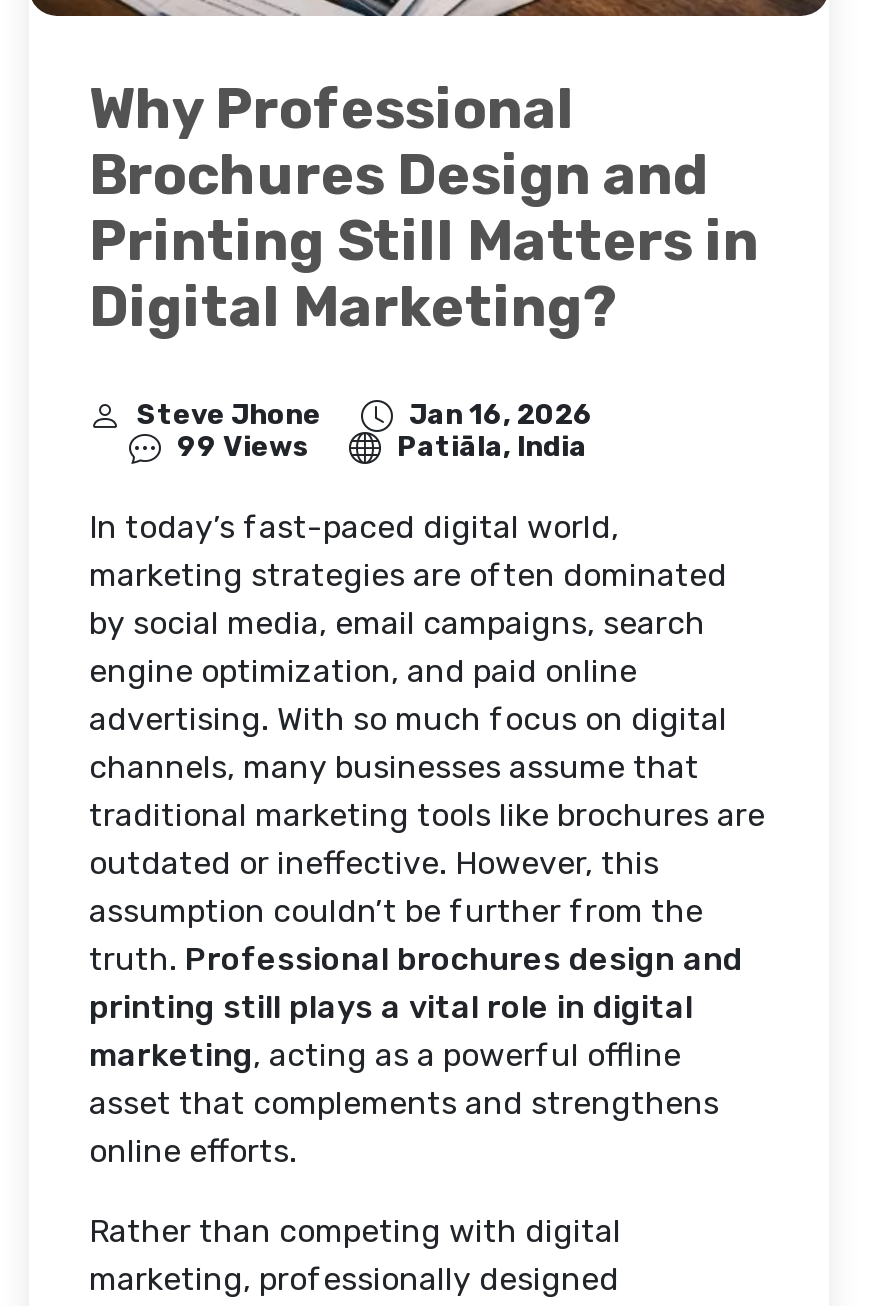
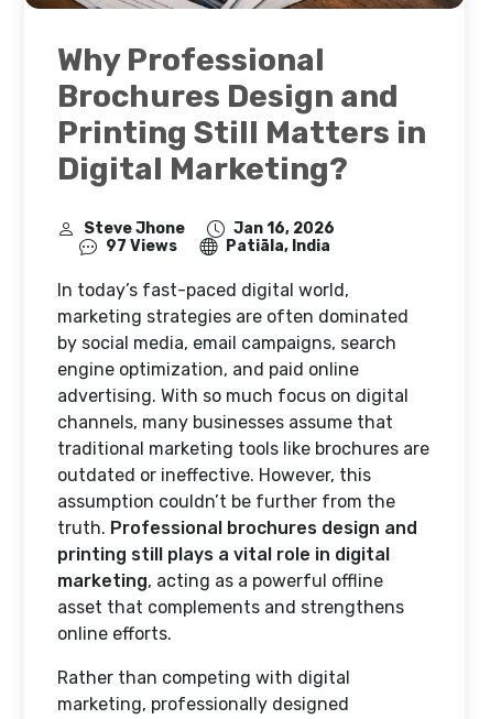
[177,430,309,464] 99 Views -> [106,237,177,256] 97 Views

